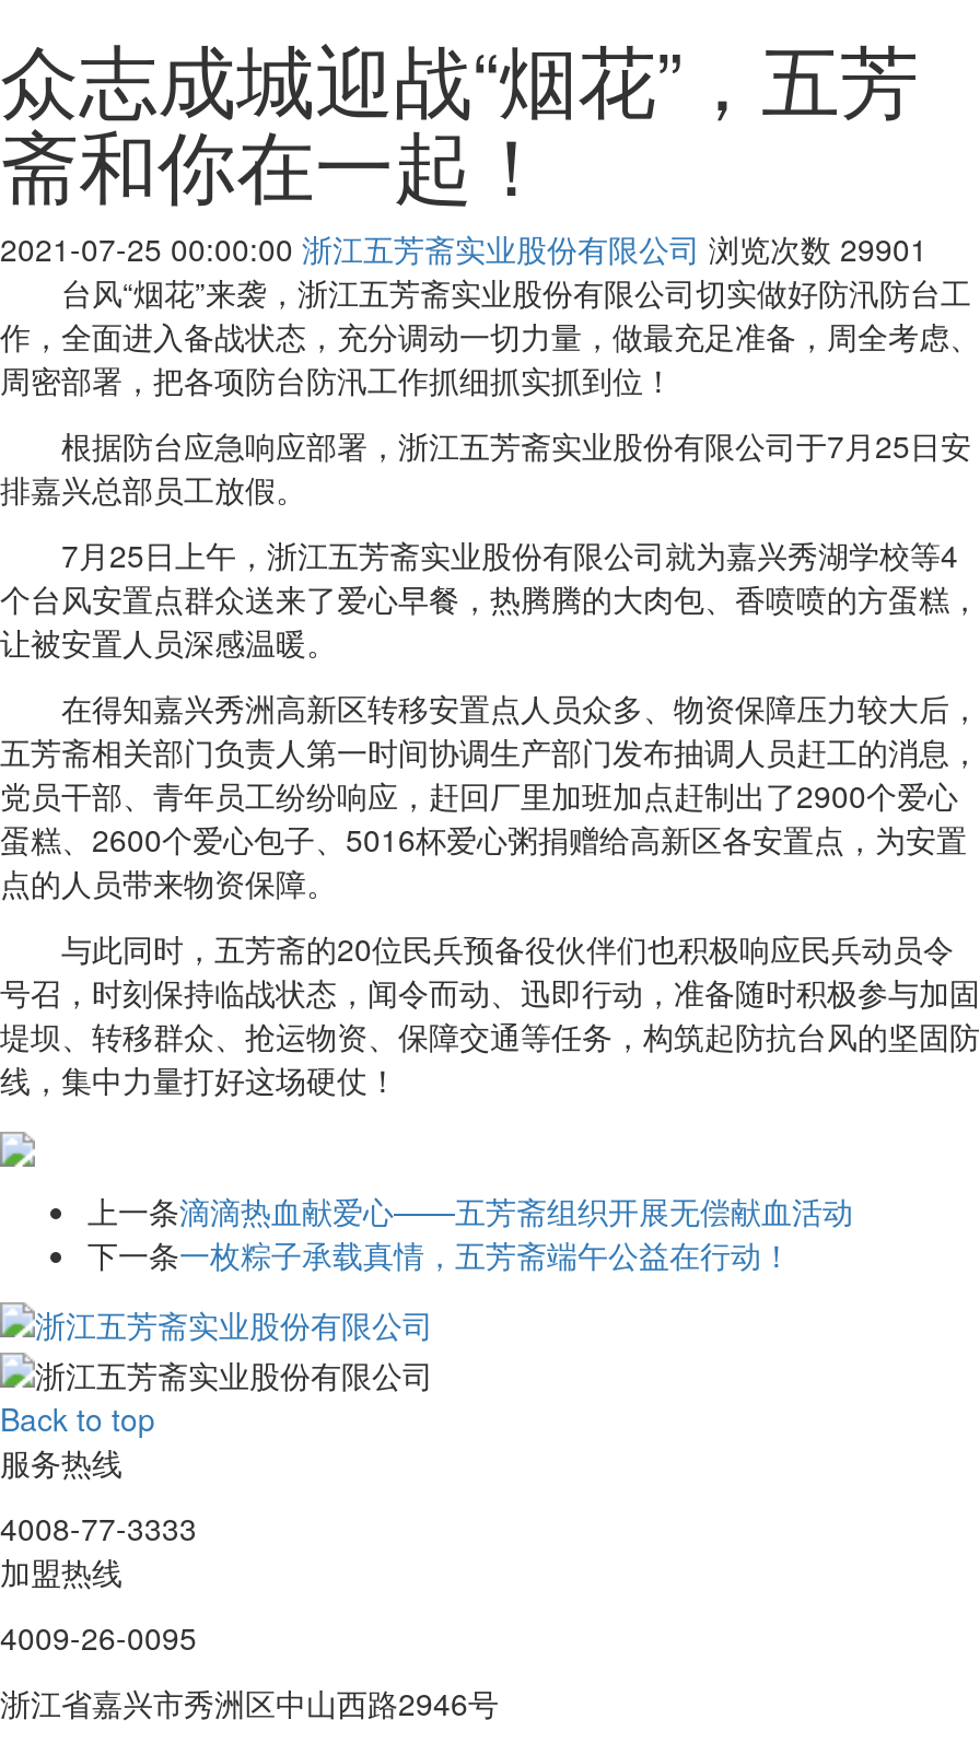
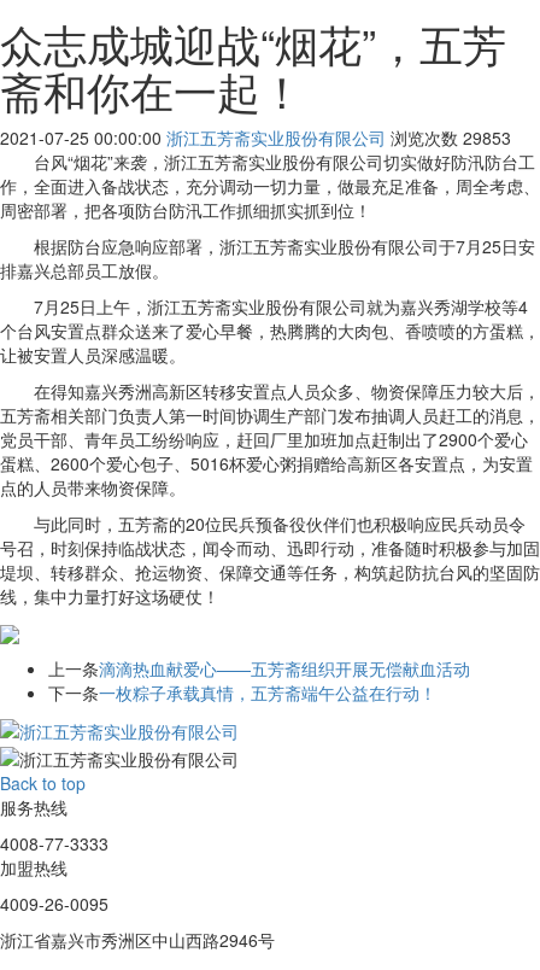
[0,225,927,269] 2021-07-25 00:00:00 浙江五芳斋实业股份有限公司 浏览次数29901 -> [0,125,511,149] 2021-07-25 00:00:00 浙江五芳斋实业股份有限公司 浏览次数29853

